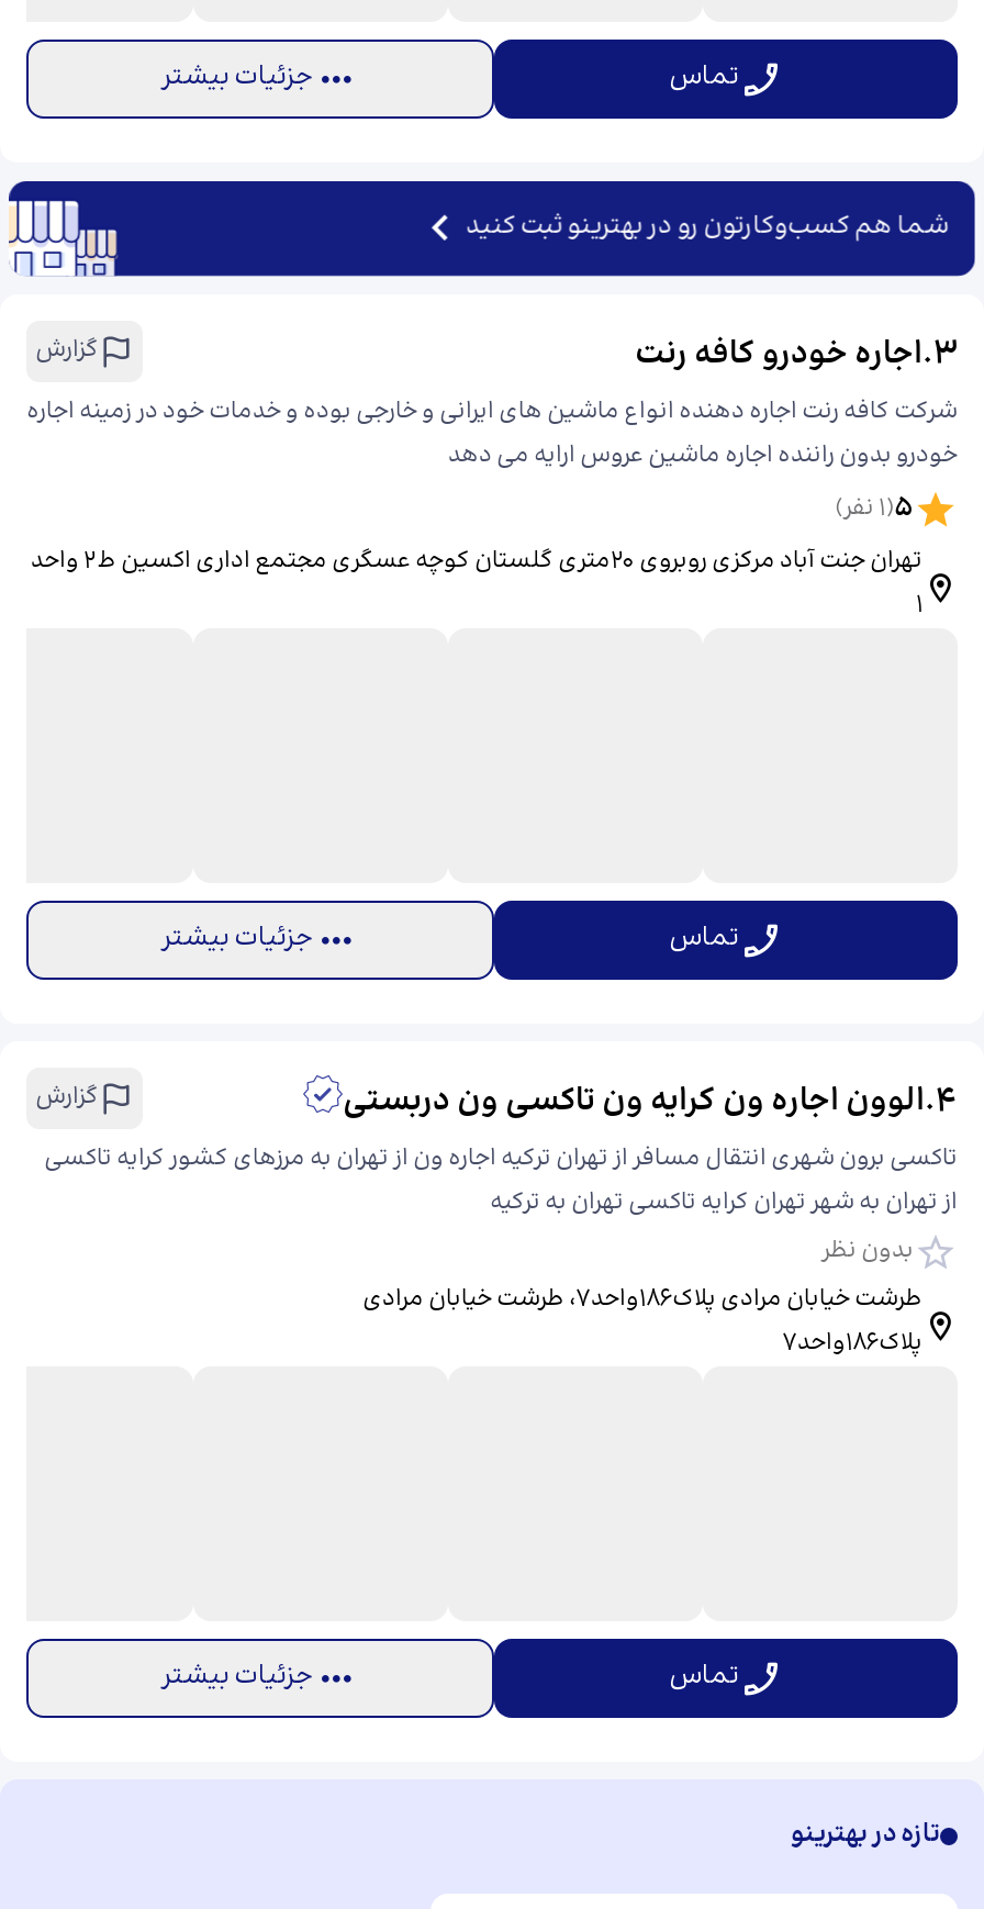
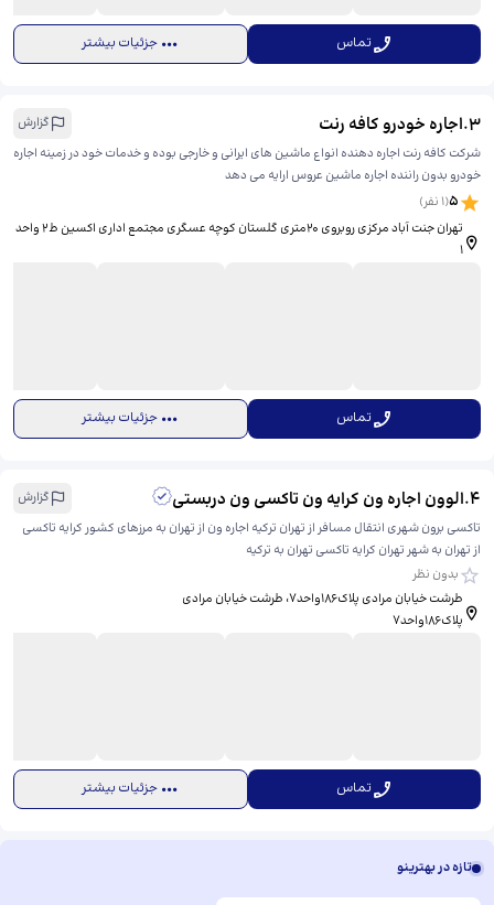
[466,207,948,248] شما هم کسب‌وکارتون رو در بهترینو ثبت کنید -> none

